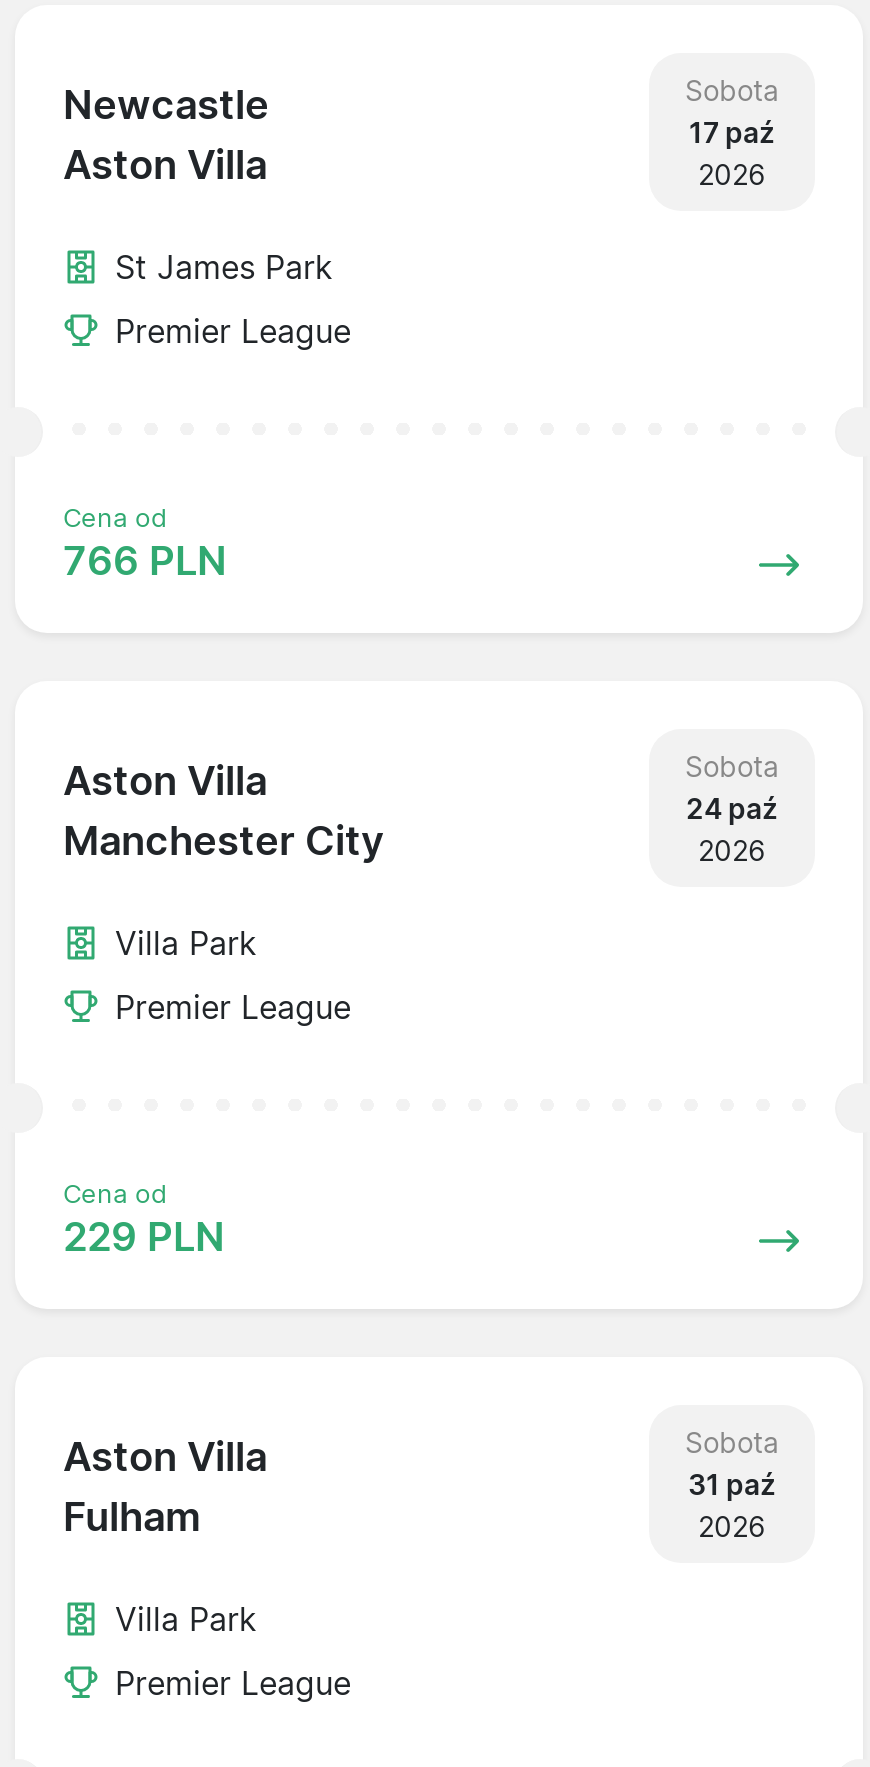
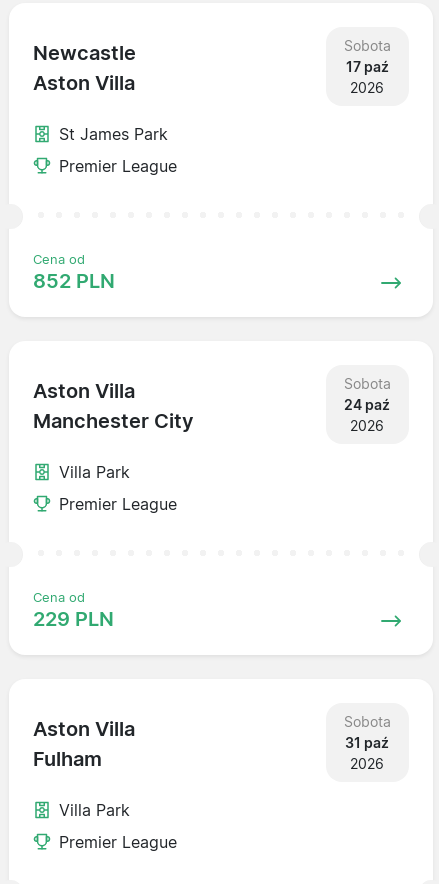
[63,536,227,584] 766 PLN -> [33,269,115,293] 852 PLN

